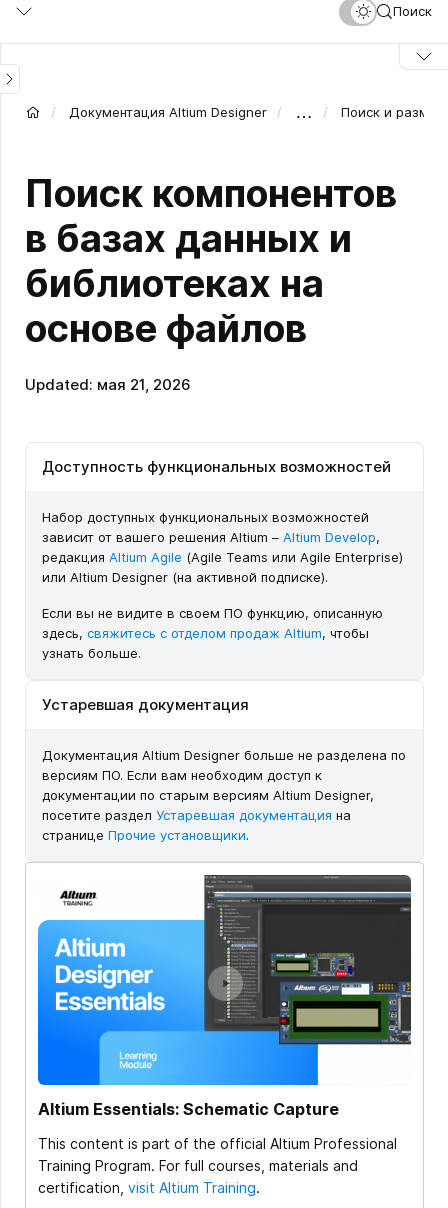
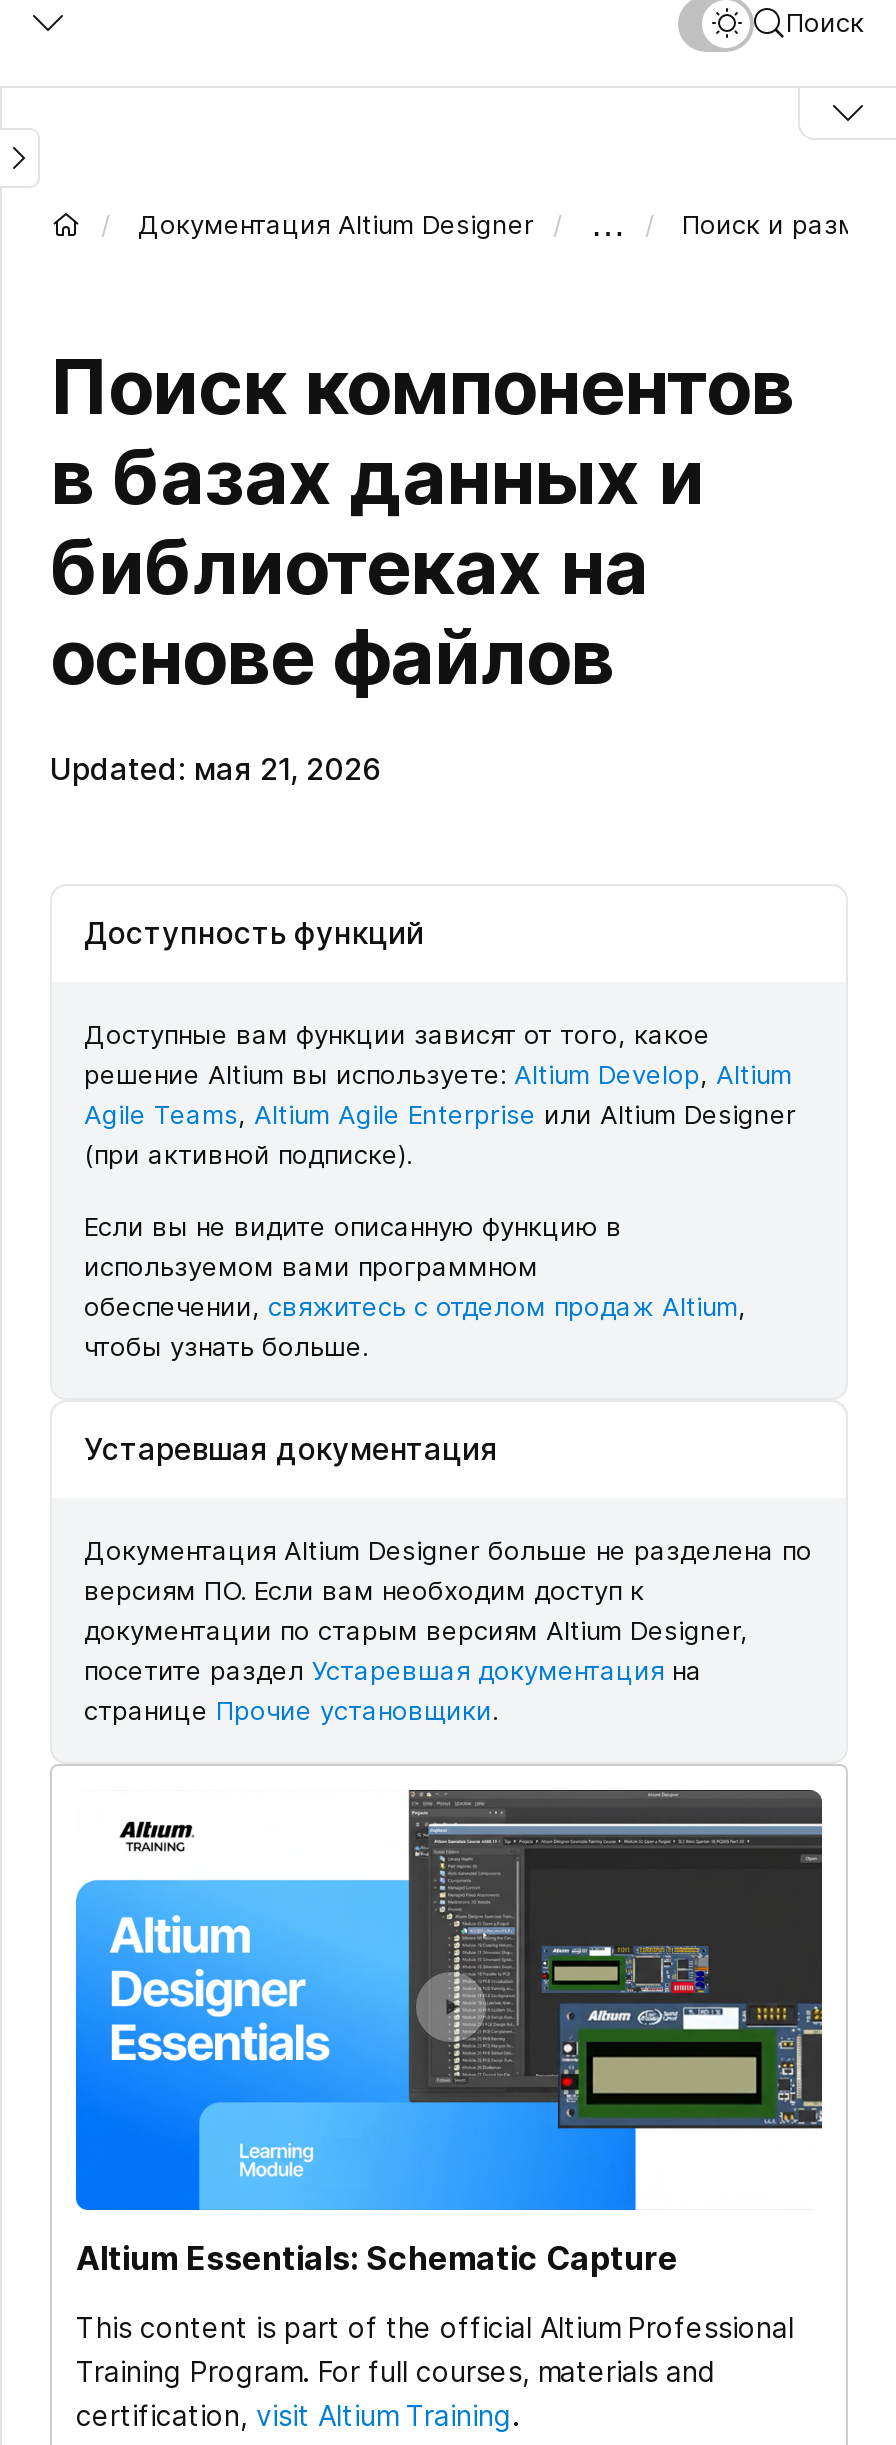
[42,457,391,476] Доступность функциональных возможностей -> [84,915,424,953] Доступность функций
[42,509,403,585] Набор доступных функциональных возможностей | зависит от вашего решения Altium – Altium Develop, | редакция Altium Agile (Agile Teams или Agile Enterprise) | или Altium Designer (на активной подписке). -> [84,1019,796,1171] Доступные вам функции зависят от того, какое | решение Altium вы используете: Altium Develop, Altium | Agile Teams, Altium Agile Enterprise или Altium Designer | (при активной подписке).
[42,605,383,661] Если вы не видите в своем ПО функцию, описанную | здесь, свяжитесь с отделом продаж Altium, чтобы | узнать больше. -> [84,1211,746,1363] Если вы не видите описанную функцию в | используемом вами программном | обеспечении, свяжитесь с отделом продаж Altium, | чтобы узнать больше.

